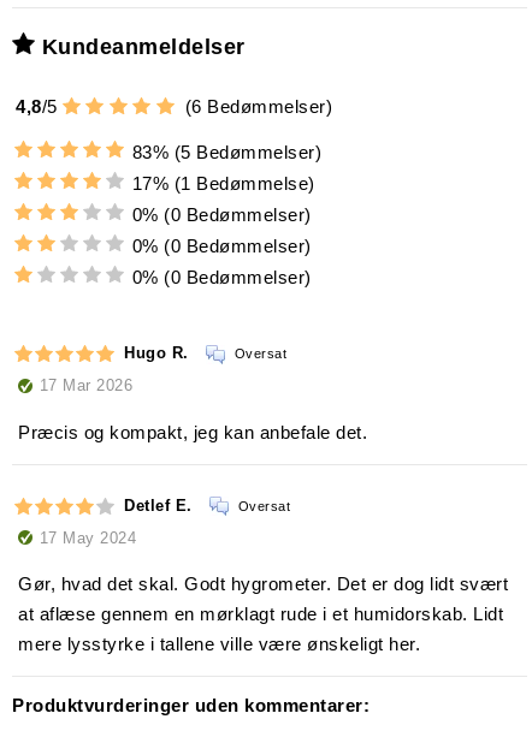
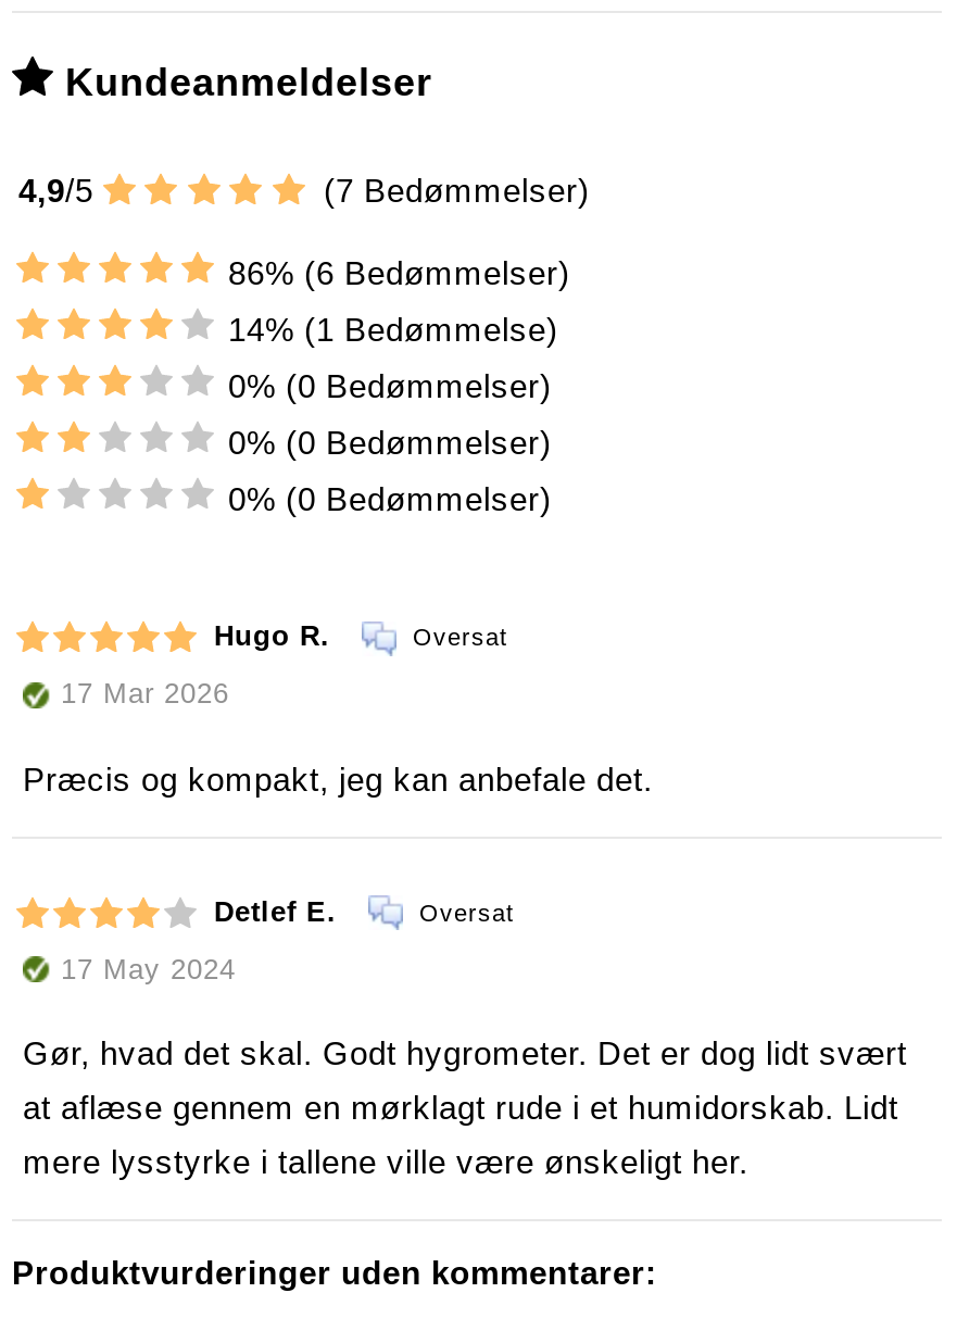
[16,96,57,117] 4,8/5 -> [18,172,93,209] 4,9/5
[185,96,332,117] (6 Bedømmelser) -> [324,172,590,209] (7 Bedømmelser)
[132,142,321,162] 83% (5 Bedømmelser) -> [228,254,570,291] 86% (6 Bedømmelser)
[132,173,315,194] 17% (1 Bedømmelse) -> [228,311,558,348] 14% (1 Bedømmelse)

